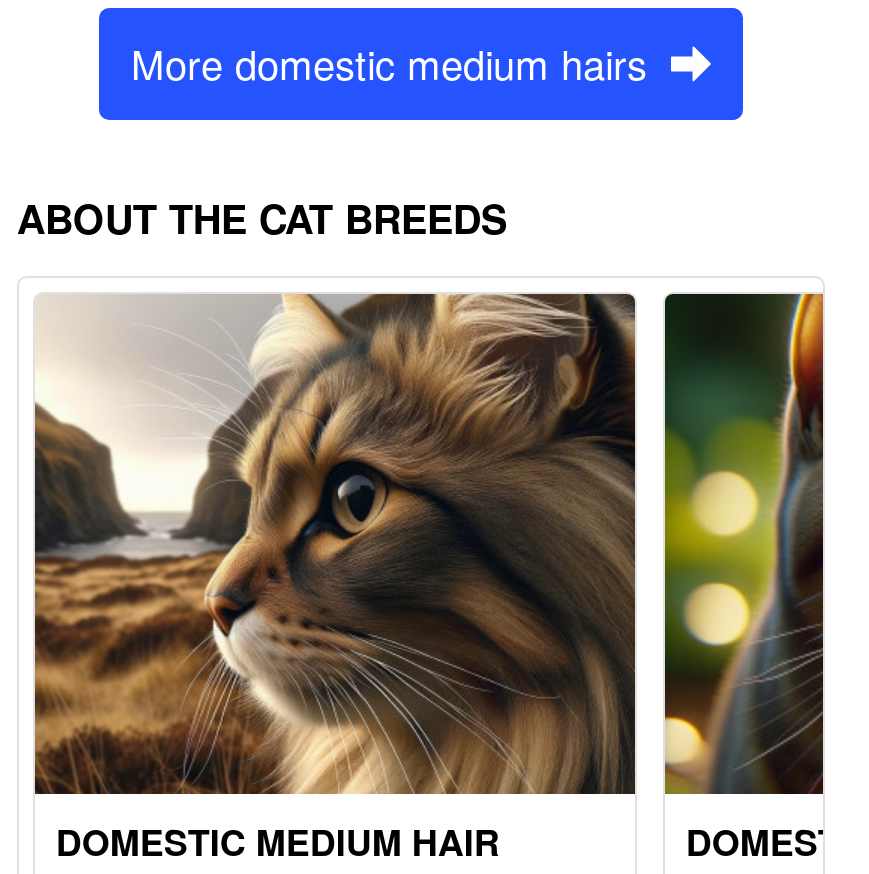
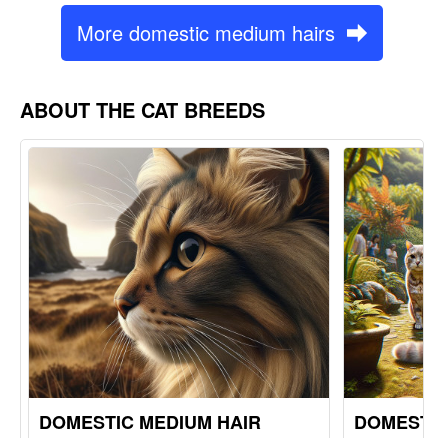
[663,292,825,796] [image] -> [343,147,424,399] [image]

